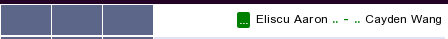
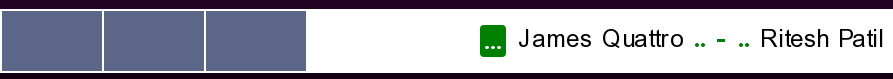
[256,10,327,29] Eliscu Aaron -> [518,21,684,59] James Quattro
[365,10,442,29] Cayden Wang -> [760,21,884,59] Ritesh Patil

